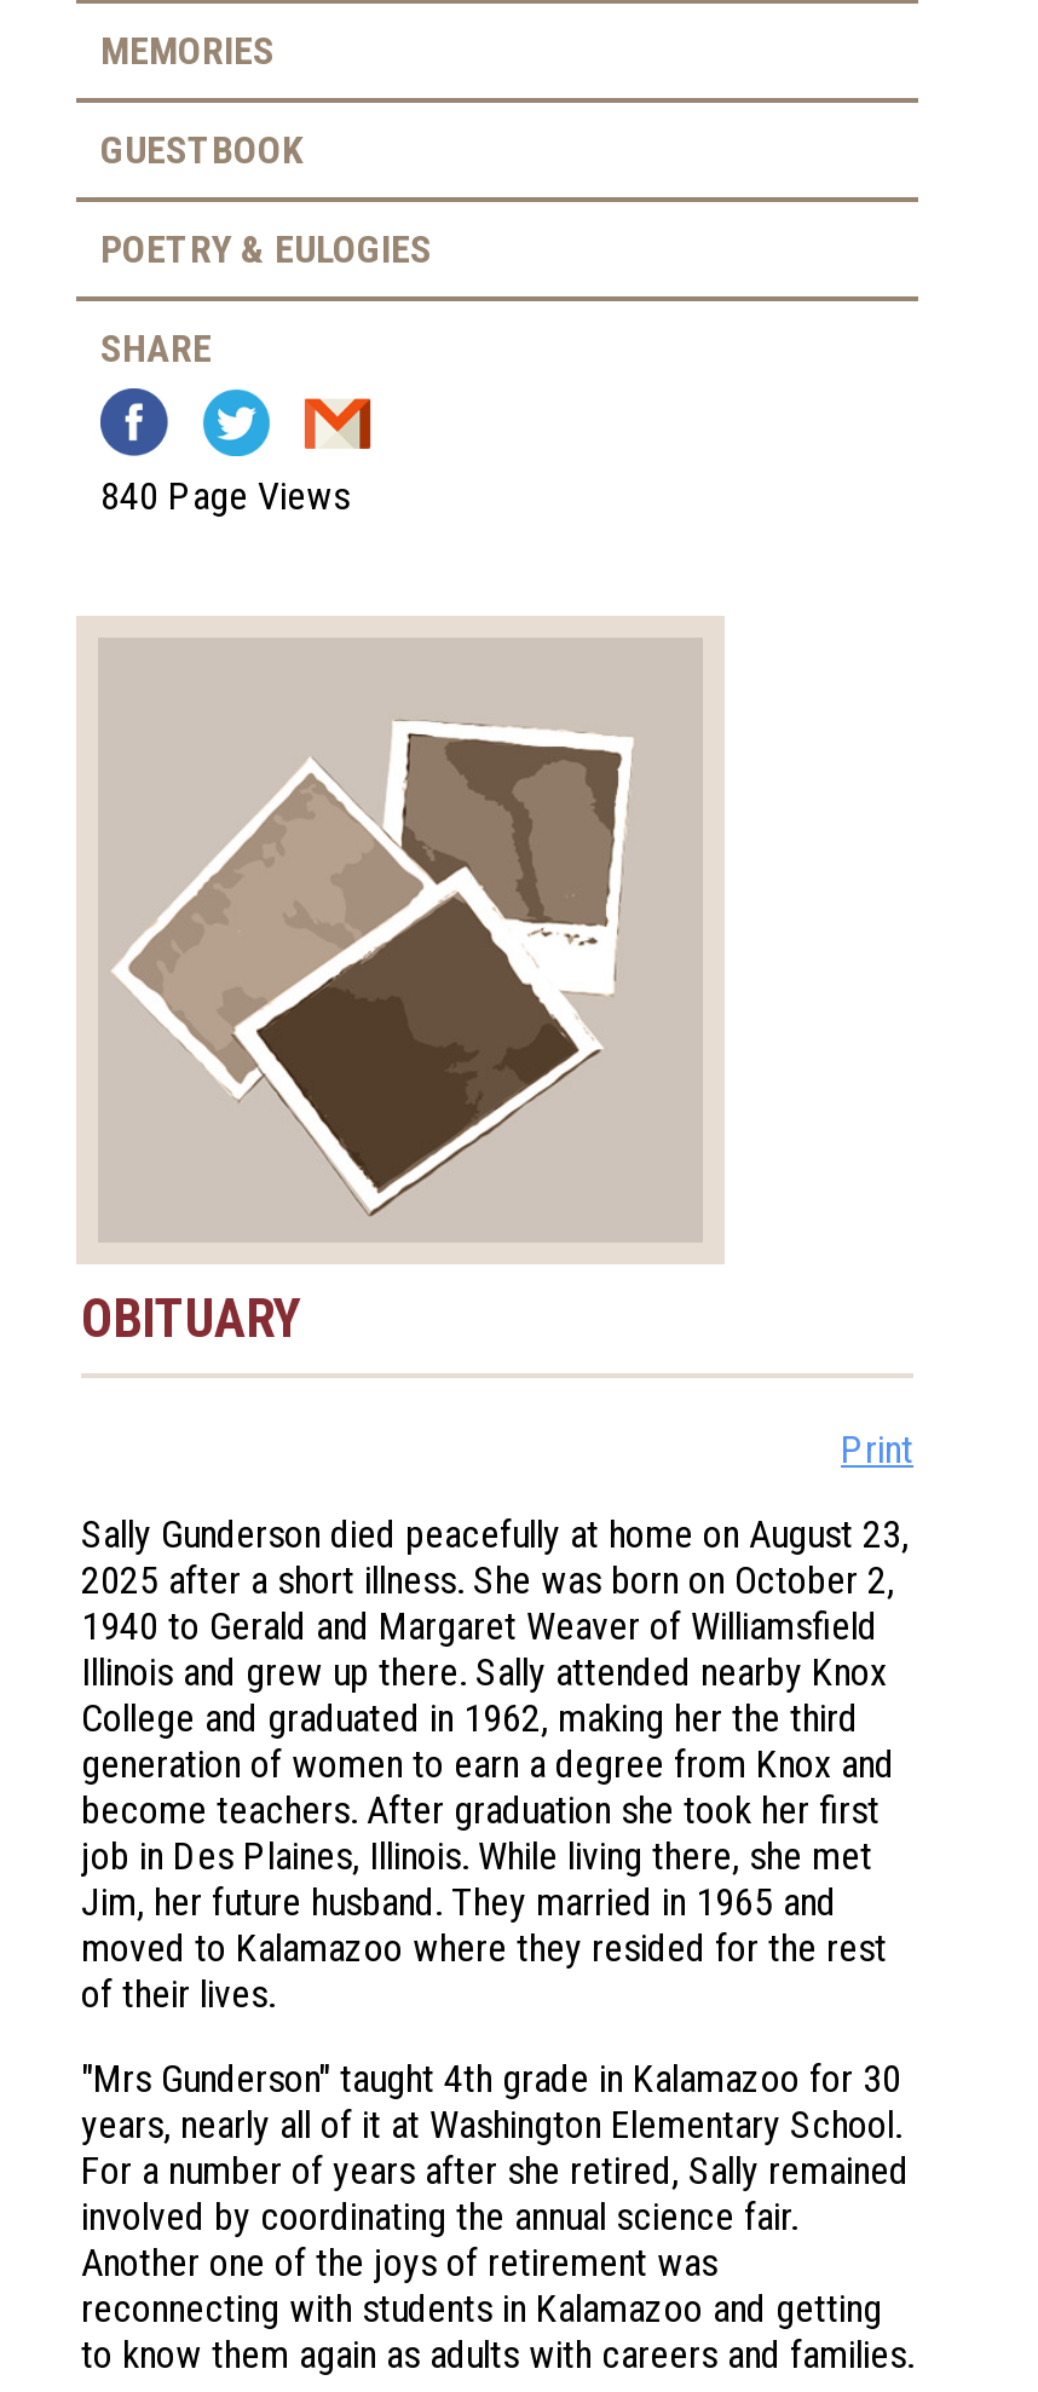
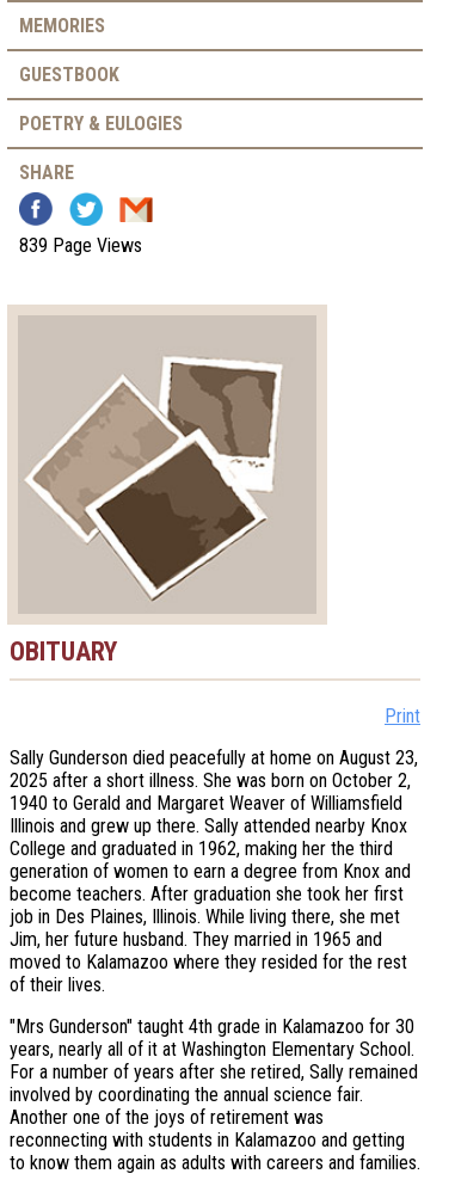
[100,473,350,519] 840 Page Views -> [19,234,142,257] 839 Page Views

